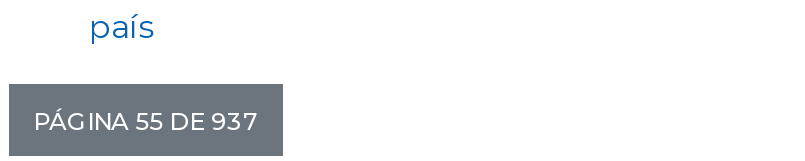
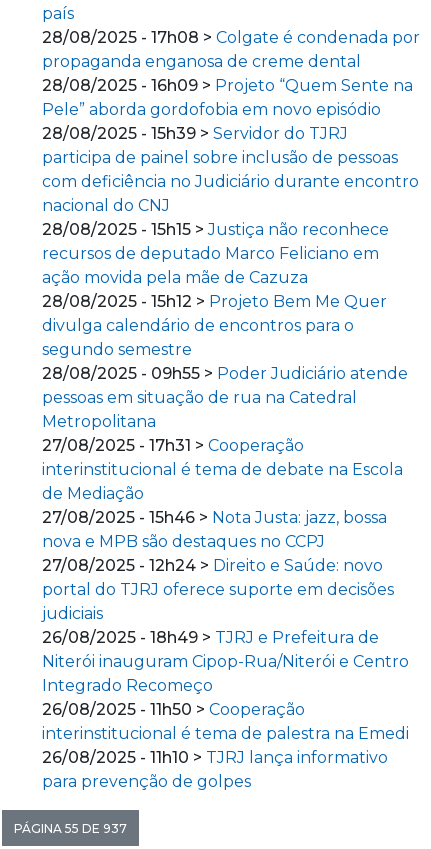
none -> [42,28,420,791] 28/08/2025 - 17h08 > Colgate é condenada por | propaganda enganosa de creme dental | 28/08/2025 - 16h09 > Projeto “Quem Sente na | Pele” aborda gordofobia em novo episódio | 28/08/2025 - 15h39 > Servidor do TJRJ | participa de painel sobre inclusão de pessoas | com deficiência no Judiciário durante encontro | nacional do CNJ | 28/08/2025 - 15h15 > Justiça não reconhece | recursos de deputado Marco Feliciano em | ação movida pela mãe de Cazuza | 28/08/2025 - 15h12 > Projeto Bem Me Quer | divulga calendário de encontros para o | segundo semestre | 28/08/2025 - 09h55 > Poder Judiciário atende | pessoas em situação de rua na Catedral | Metropolitana | 27/08/2025 - 17h31 > Cooperação | interinstitucional é tema de debate na Escola | de Mediação | 27/08/2025 - 15h46 > Nota Justa: jazz, bossa | nova e MPB são destaques no CCPJ | 27/08/2025 - 12h24 > Direito e Saúde: novo | portal do TJRJ oferece suporte em decisões | judiciais | 26/08/2025 - 18h49 > TJRJ e Prefeitura de | Niterói inauguram Cipop-Rua/Niterói e Centro | Integrado Recomeço | 26/08/2025 - 11h50 > Cooperação | interinstitucional é tema de palestra na Emedi | 26/08/2025 - 11h10 > TJRJ lança informativo | para prevenção de golpes

